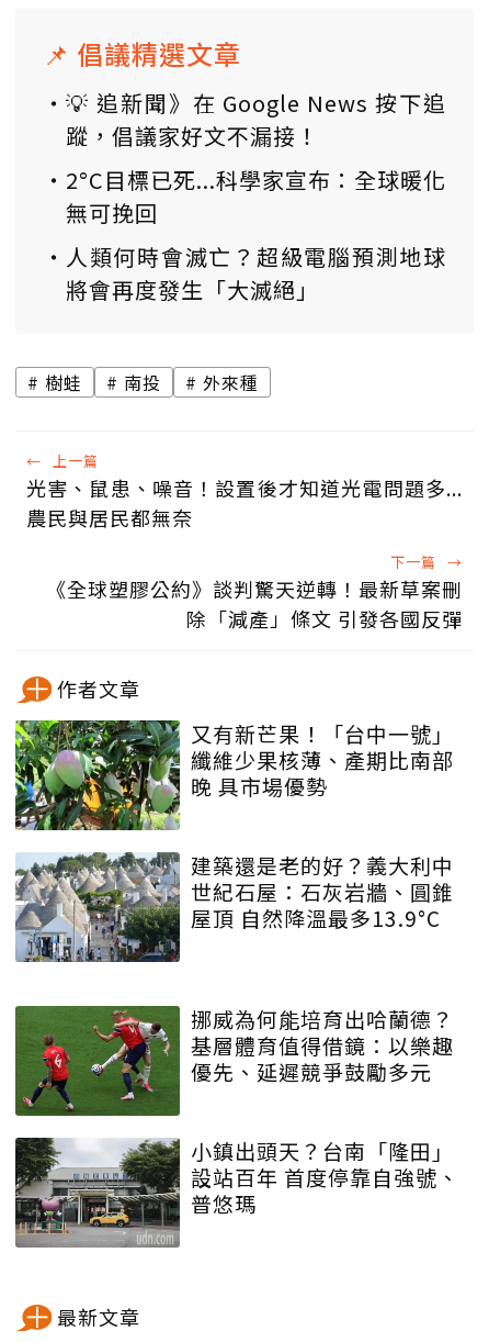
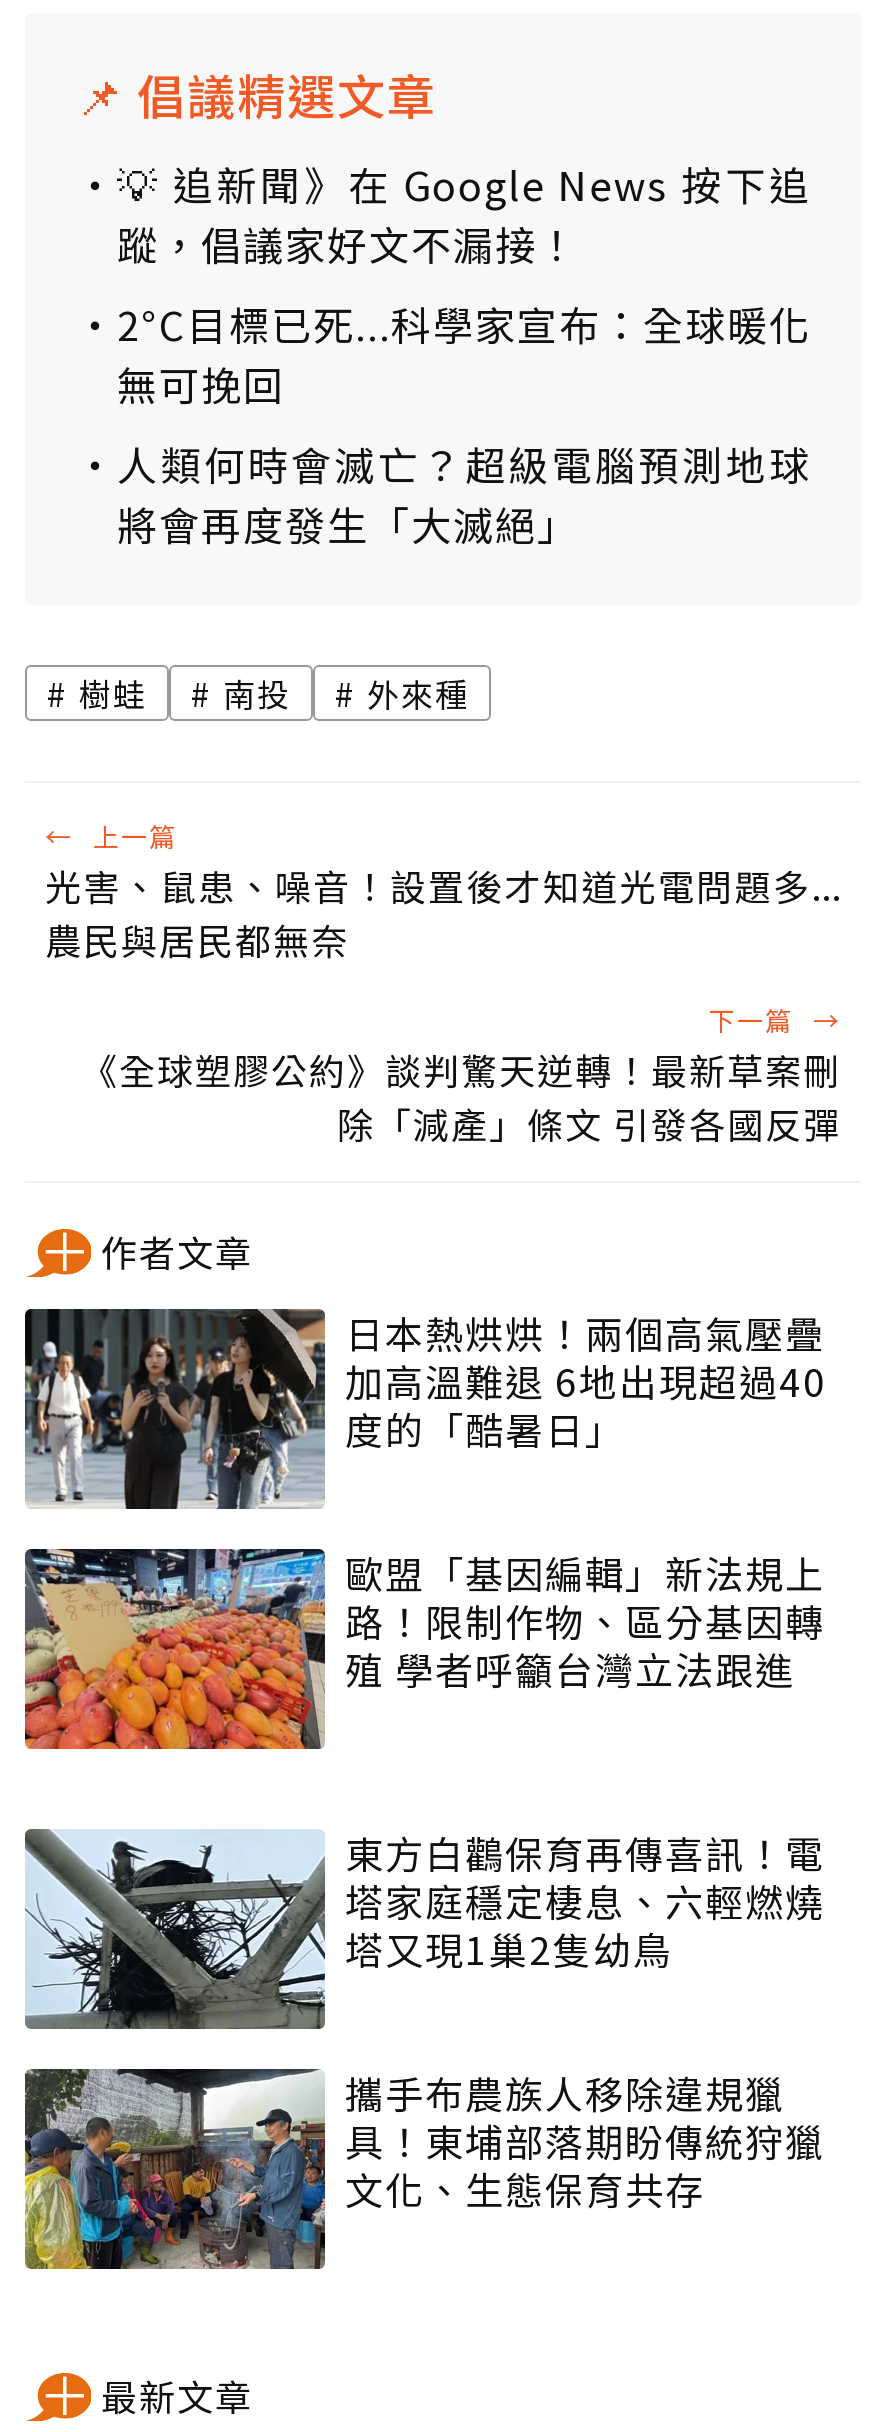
[14,719,454,831] [image] | 又有新芒果！「台中一號」 | 纖維少果核薄、產期比南部 | 晚 具市場優勢 -> [23,1306,827,1511] [image] | 日本熱烘烘！兩個高氣壓疊 | 加高溫難退 6地出現超過40 | 度的「酷暑日」
[15,850,454,963] [image] | 建築還是老的好？義大利中 | 世紀石屋：石灰岩牆、圓錐 | 屋頂 自然降溫最多13.9°C -> [23,1546,825,1751] [image] | 歐盟「基因編輯」新法規上 | 路！限制作物、區分基因轉 | 殖 學者呼籲台灣立法跟進
[14,1004,454,1116] [image] | 挪威為何能培育出哈蘭德？ | 基層體育值得借鏡：以樂趣 | 優先、延遲競爭鼓勵多元 -> [23,1826,825,2029] [image] | 東方白鸛保育再傳喜訊！電 | 塔家庭穩定棲息、六輕燃燒 | 塔又現1巢2隻幼鳥
[14,1136,459,1249] [image] | 小鎮出頭天？台南「隆田」 | 設站百年 首度停靠自強號、 | 普悠瑪 -> [23,2066,825,2271] [image] | 攜手布農族人移除違規獵 | 具！東埔部落期盼傳統狩獵 | 文化、生態保育共存

